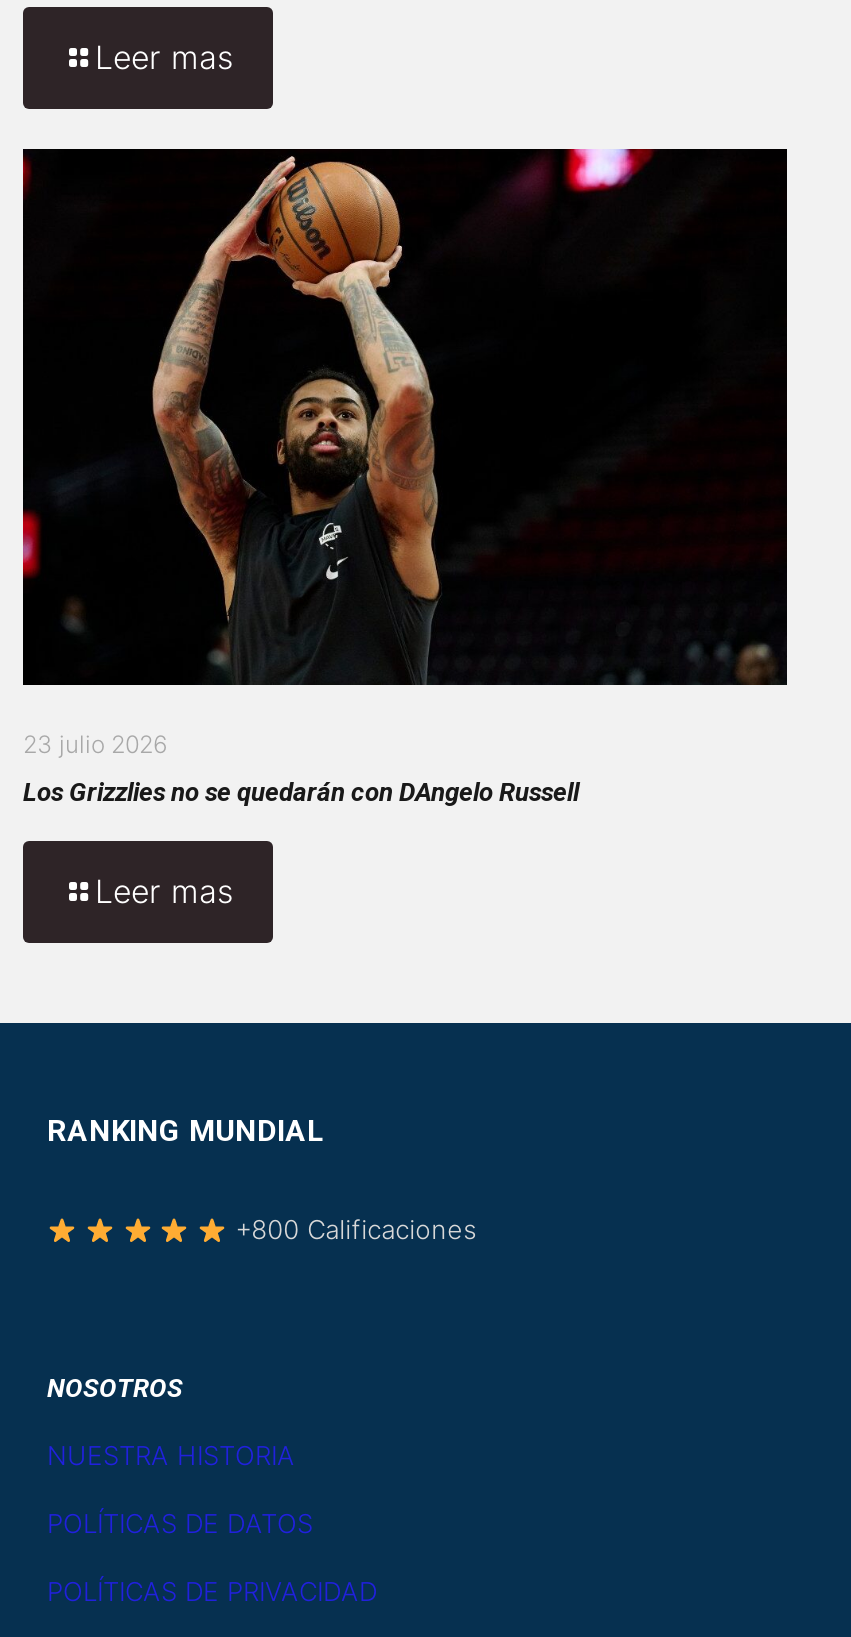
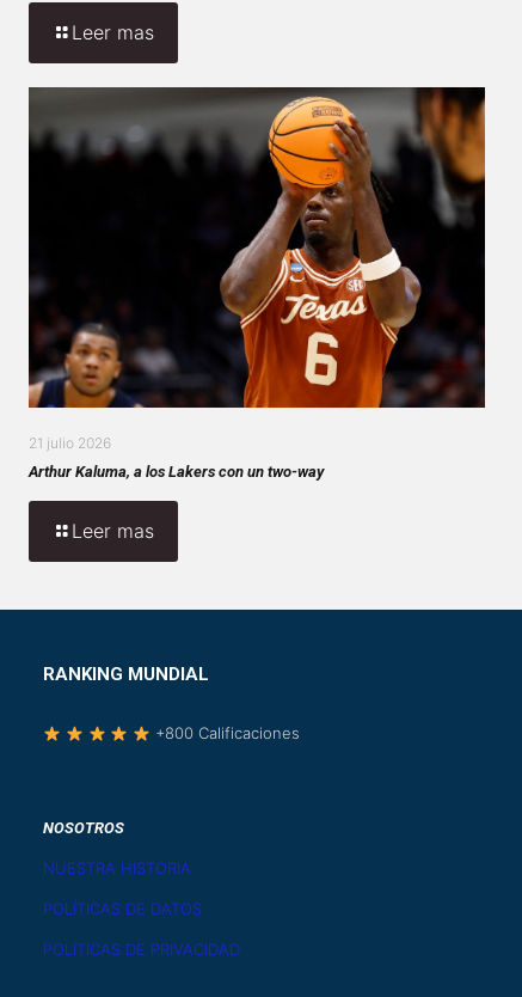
[21,147,789,760] [image] | 23 julio 2026 -> [27,86,486,452] [image] | 21 julio 2026
[23,778,579,808] Los Grizzlies no se quedarán con DAngelo Russell -> [29,463,324,481] Arthur Kaluma, a los Lakers con un two-way

